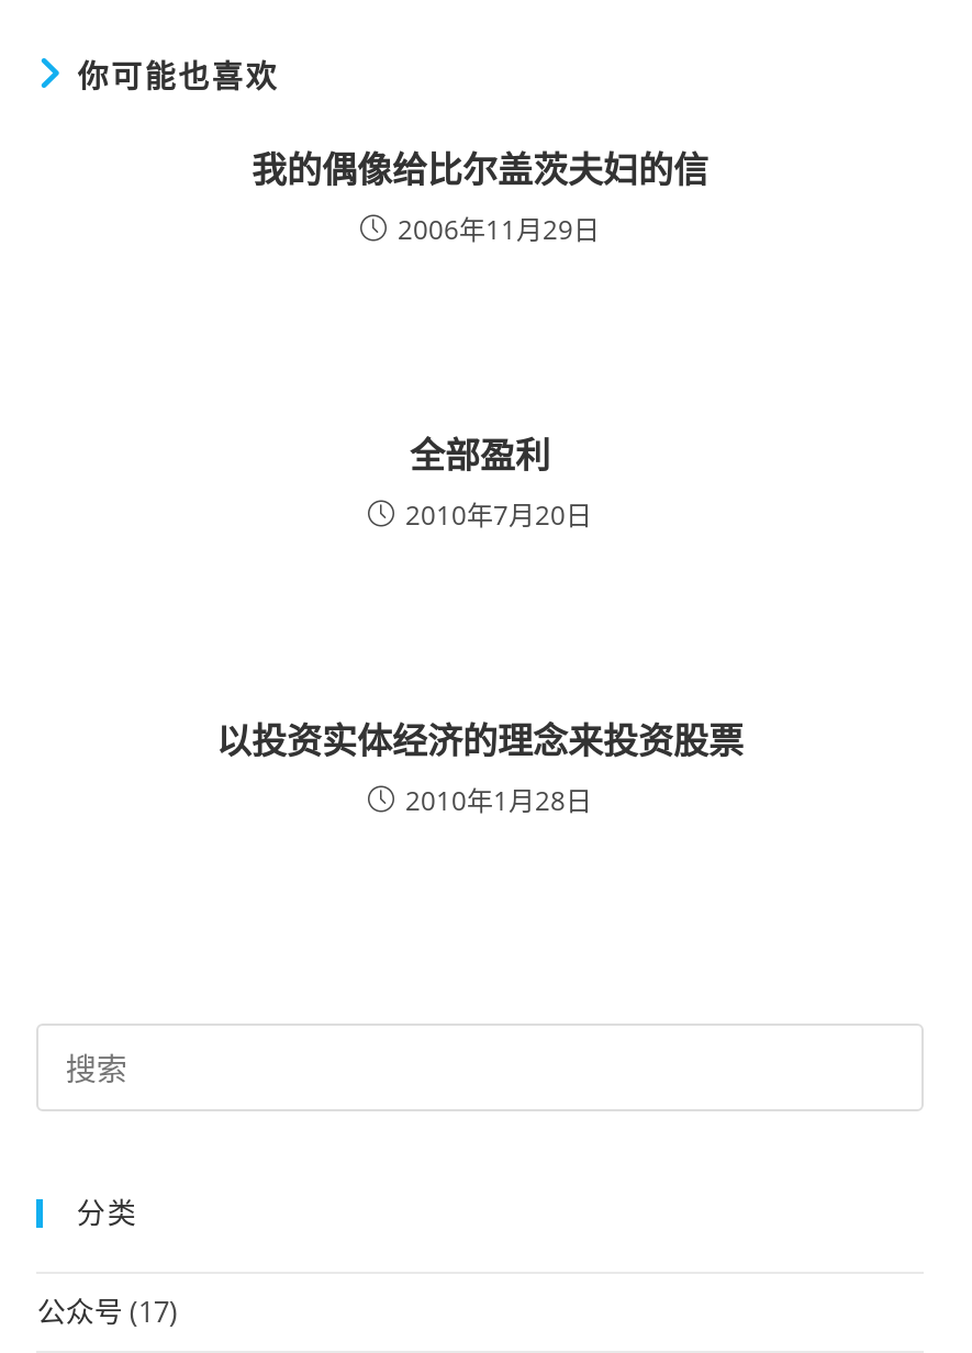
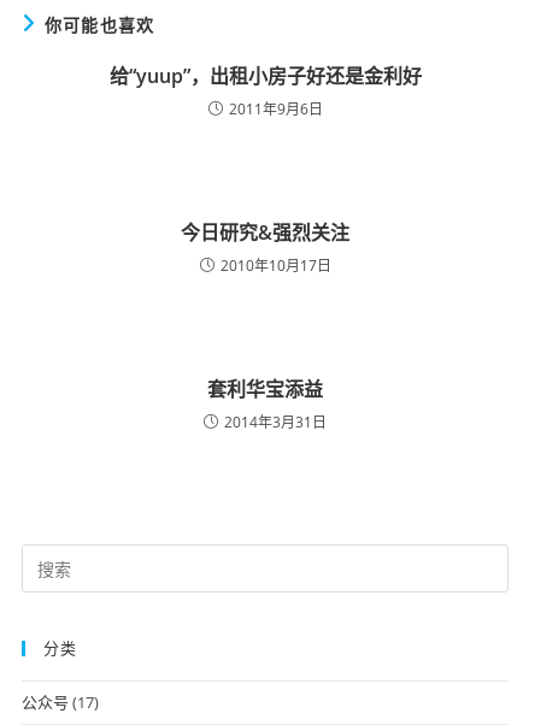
[252,145,708,248] 我的偶像给比尔盖茨夫妇的信 | 2006年11月29日 -> [109,63,421,119] 给“yuup”，出租小房子好还是金利好 | 2011年9月6日
[405,431,592,534] 全部盈利 | 2010年7月20日 -> [181,219,349,276] 今日研究&强烈关注 | 2010年10月17日
[216,716,744,819] 以投资实体经济的理念来投资股票 | 2010年1月28日 -> [207,376,327,432] 套利华宝添益 | 2014年3月31日

